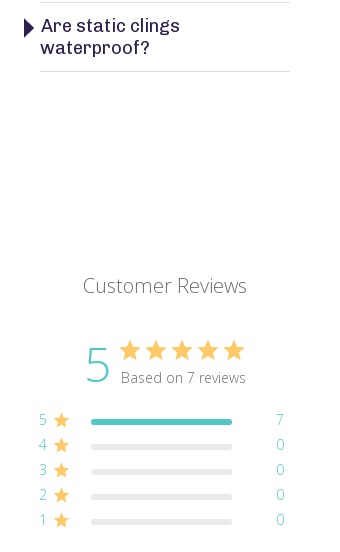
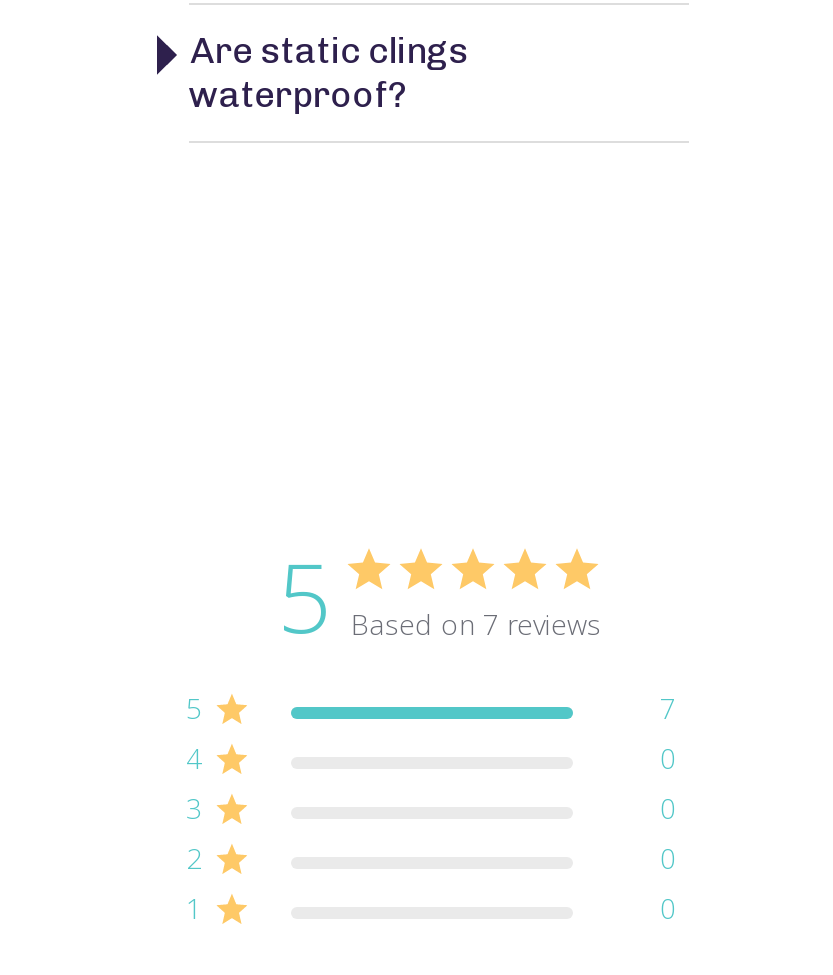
[83,272,247,299] Customer Reviews -> none

